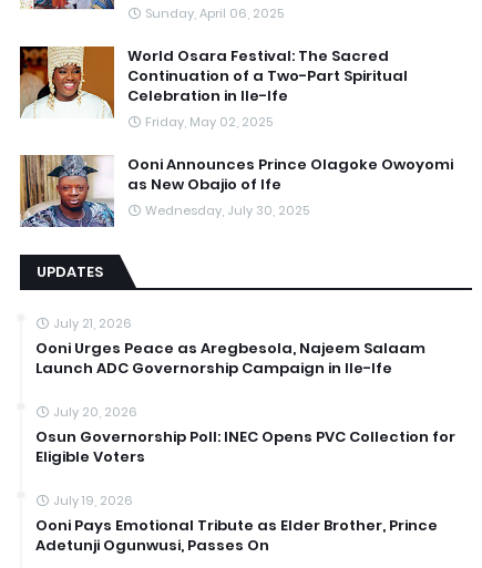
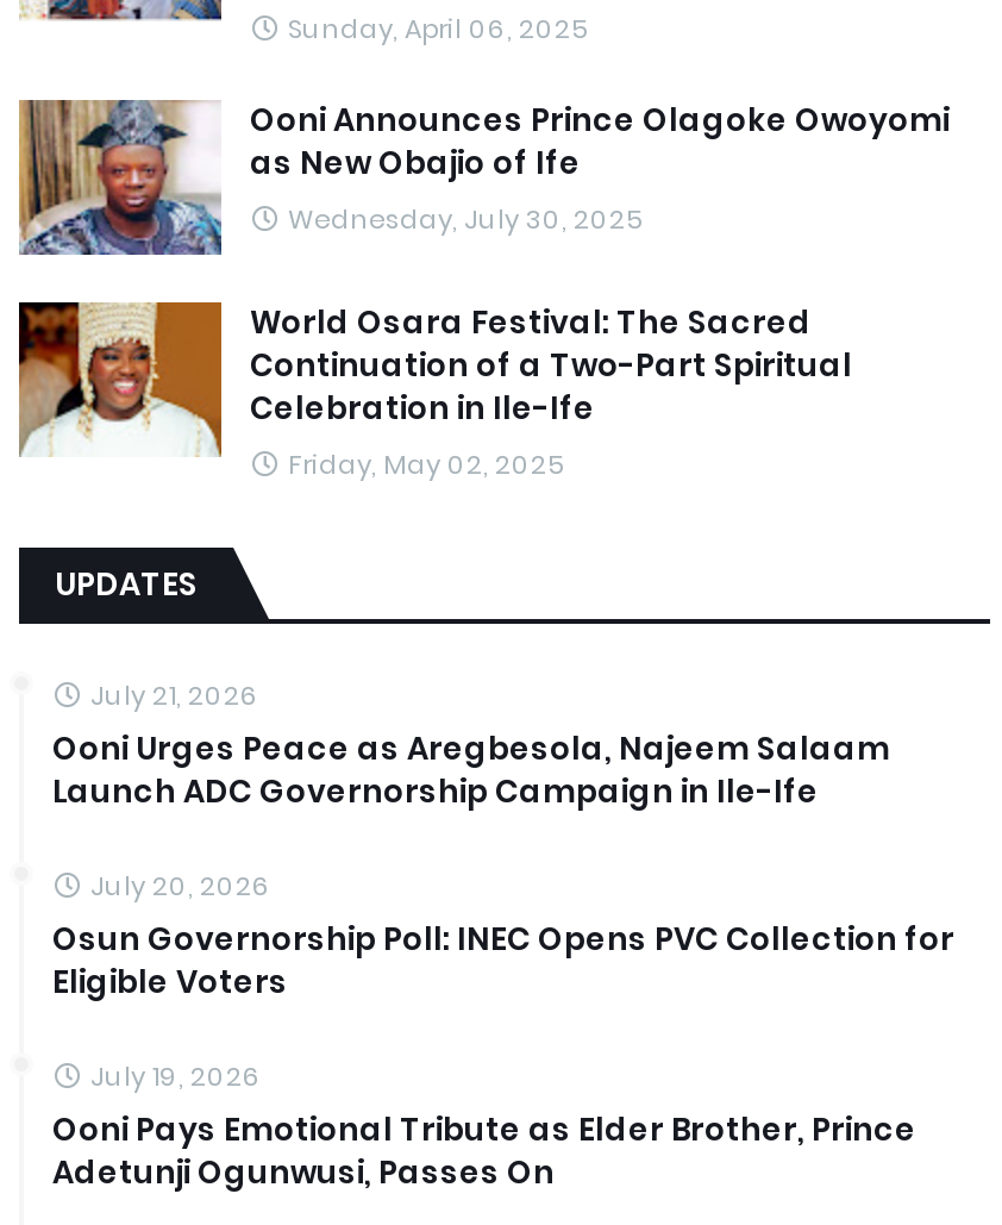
moved [19,45,408,131] -> [17,300,852,483]: [image] | World Osara Festival: The Sacred | Continuation of a Two-Part Spiritual | Celebration in Ile-Ife | Friday, May 02, 2025
moved [19,154,453,228] -> [19,98,950,257]: [image] | Ooni Announces Prince Olagoke Owoyomi | as New Obajio of Ife | Wednesday, July 30, 2025

